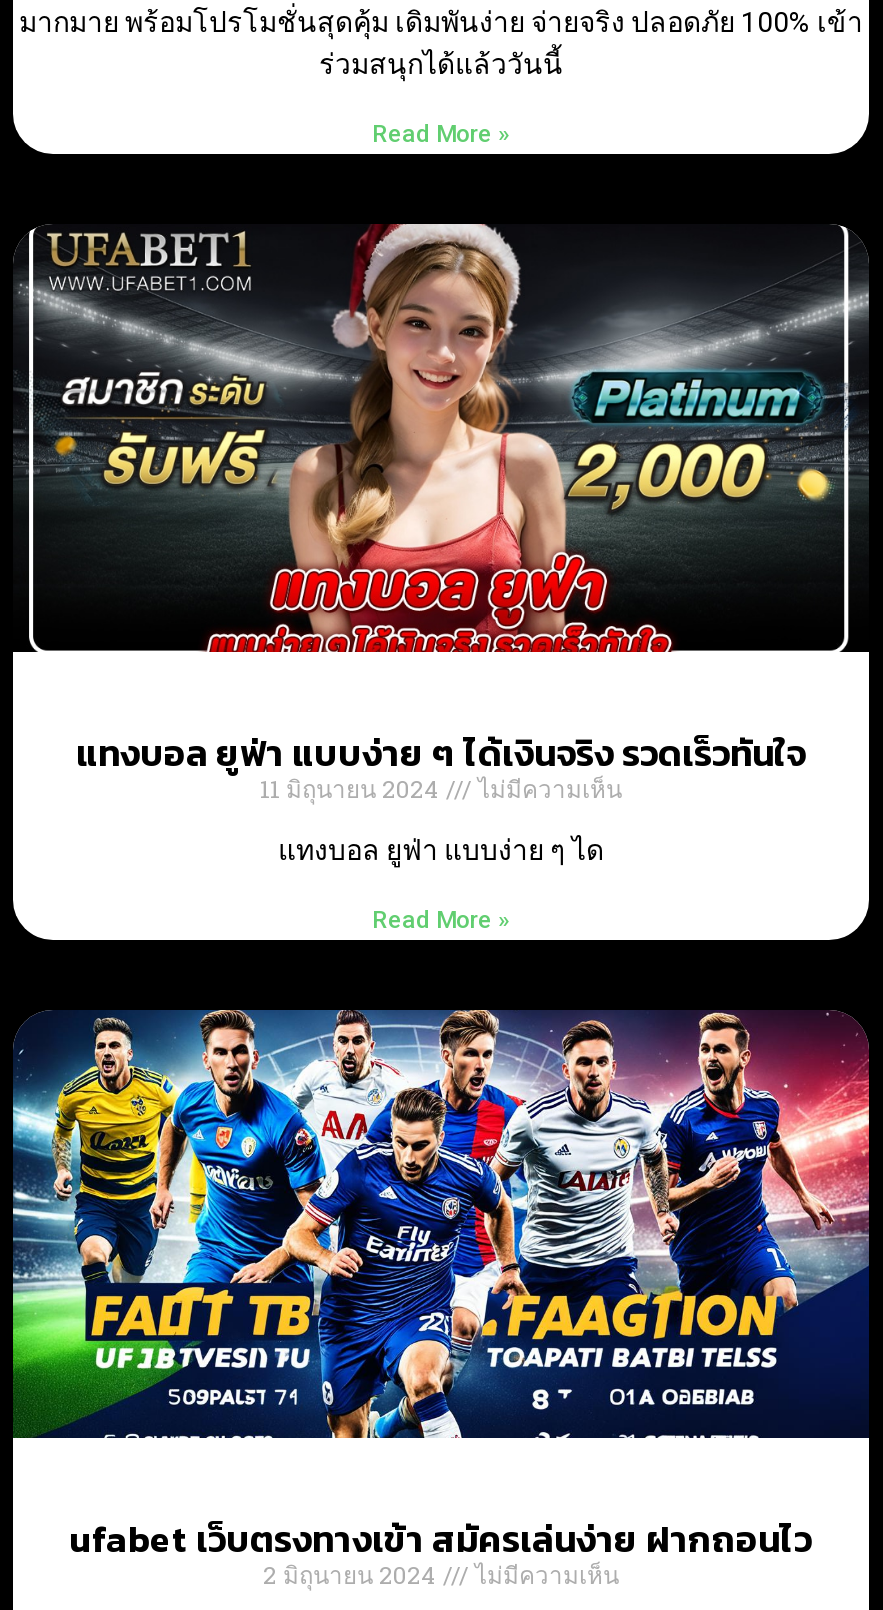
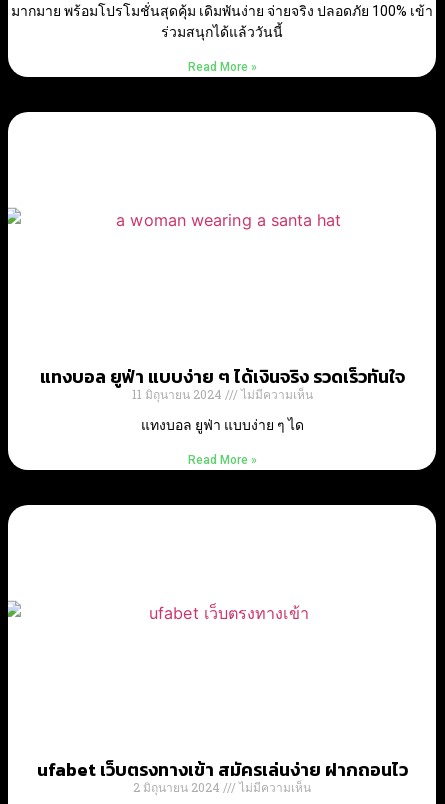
[13,222,871,654] [image] -> none
[11,1008,871,1440] [image] -> none

